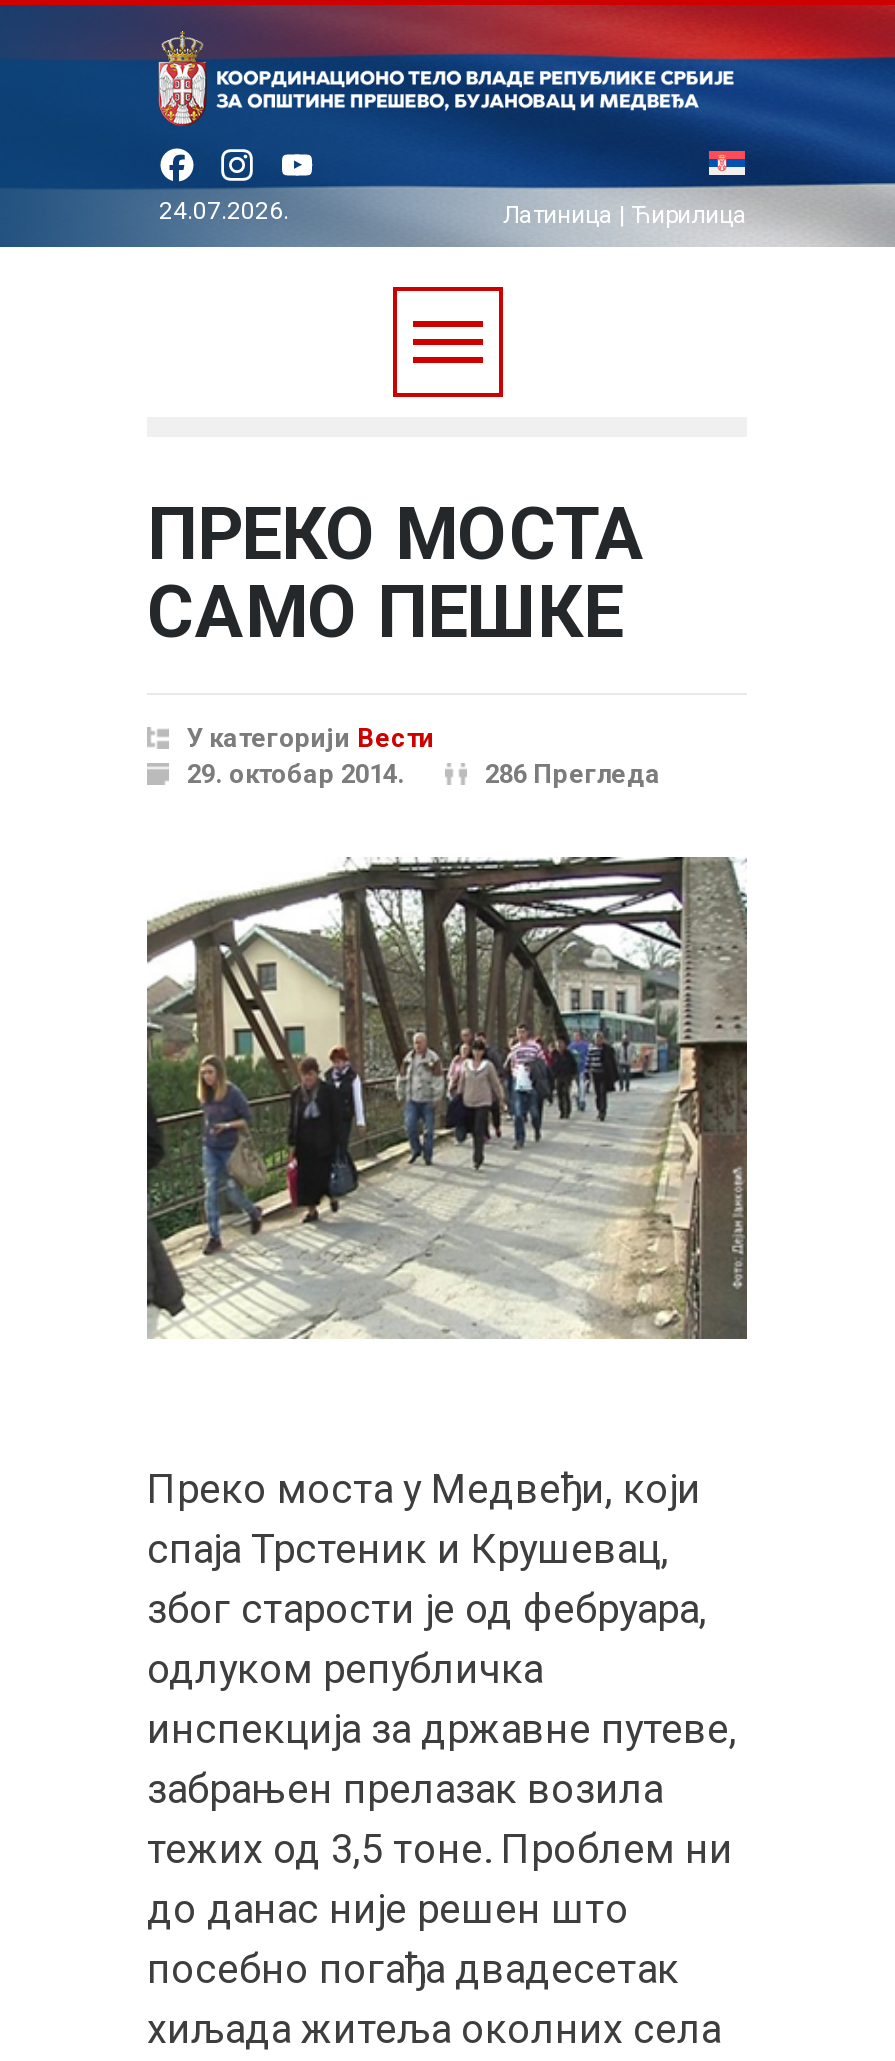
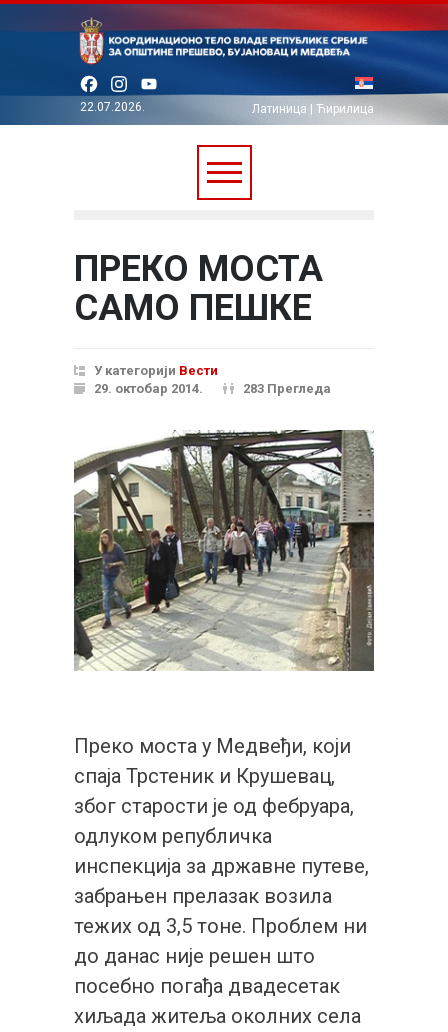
[159,198,289,226] 24.07.2026. -> [80,100,145,114] 22.07.2026.
[485,760,661,790] 286 Прегледа -> [243,381,331,396] 283 Прегледа

